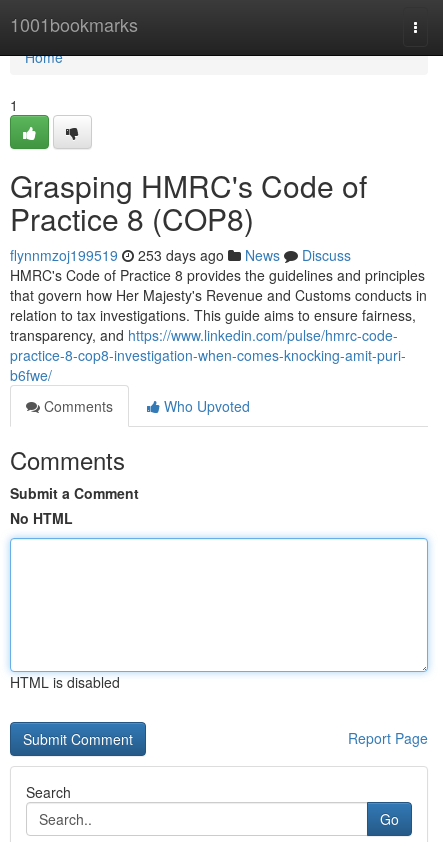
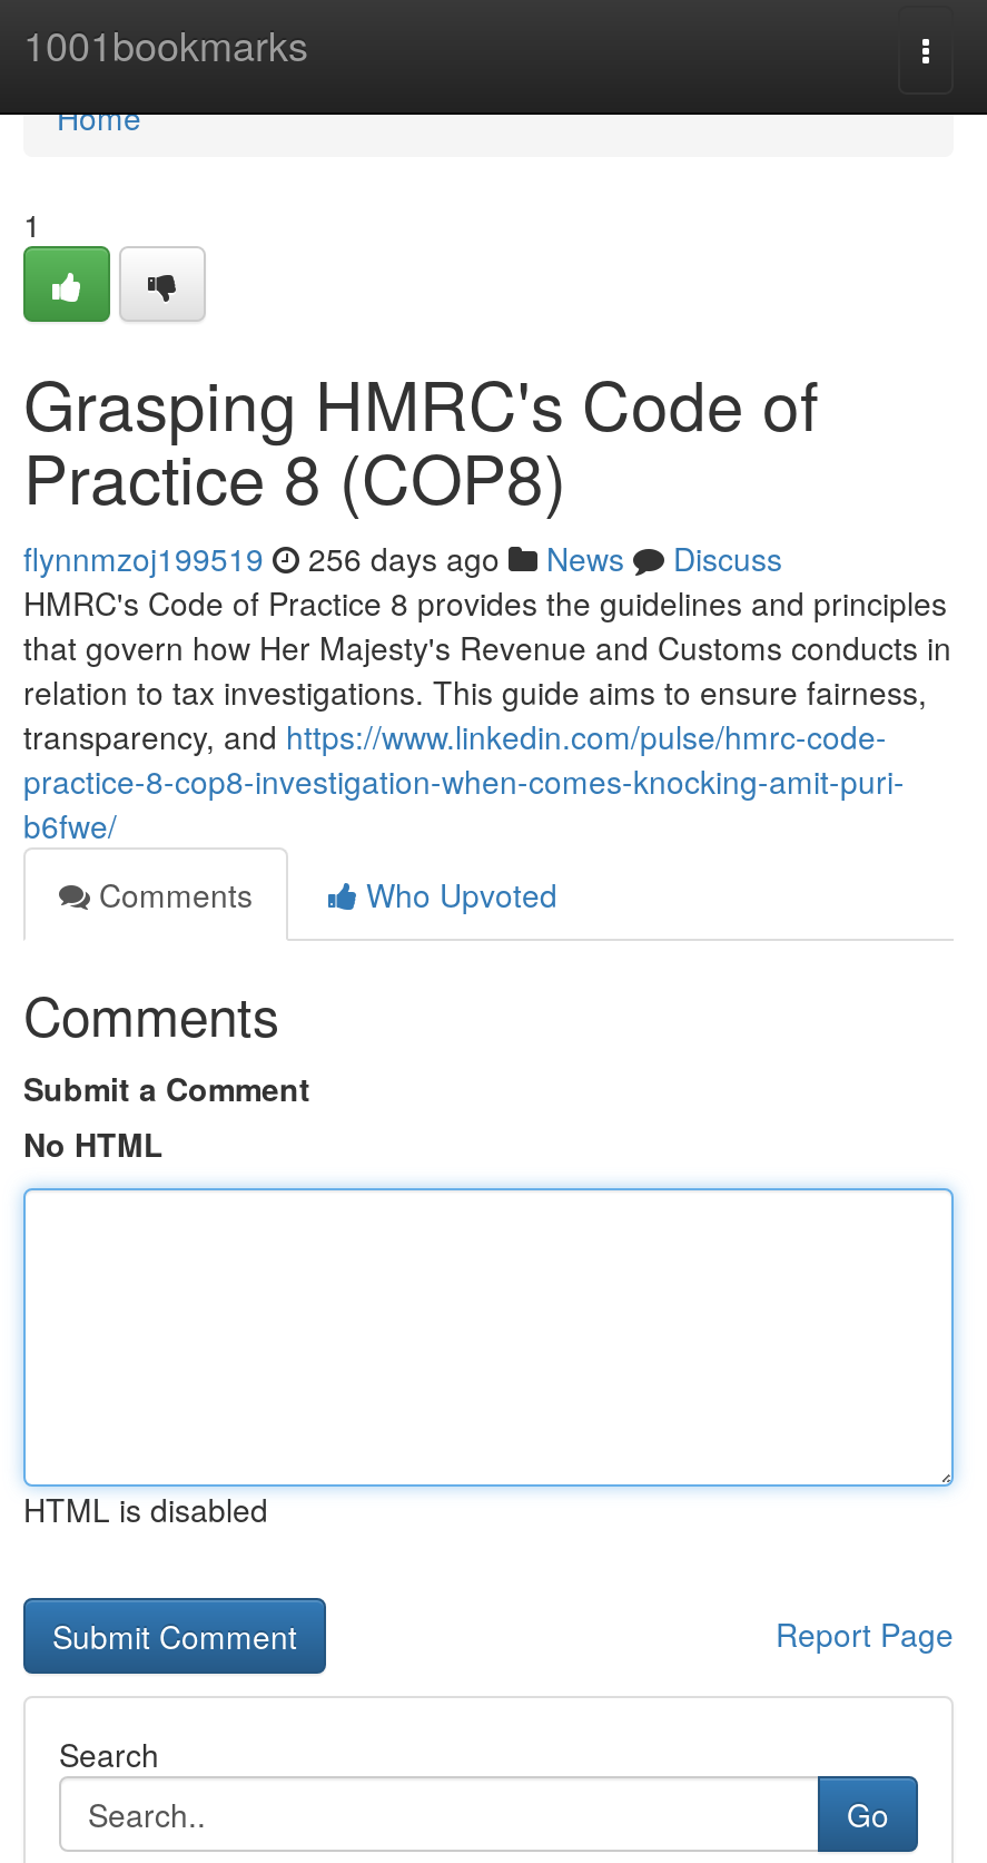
[10,245,351,265] flynnmzoj199519 253 days ago News Discuss -> [23,536,782,580] flynnmzoj199519 256 days ago News Discuss

